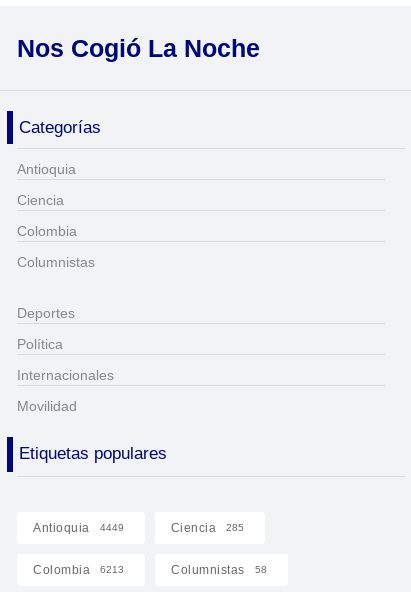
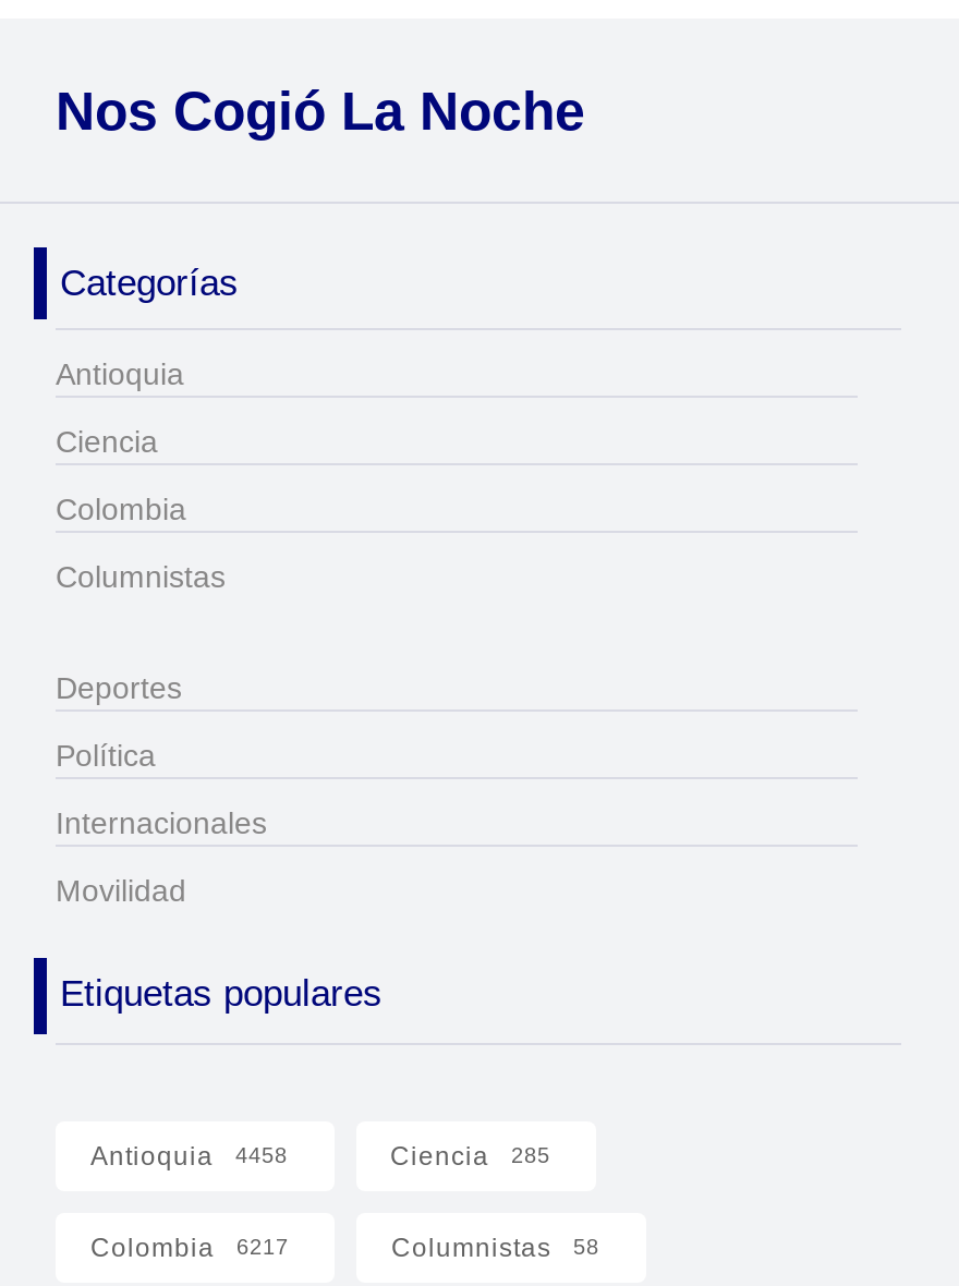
[33,521,123,535] Antioquia 4449 -> [90,1141,288,1171] Antioquia 4458
[33,563,124,577] Colombia 6213 -> [90,1232,289,1263] Colombia 6217

